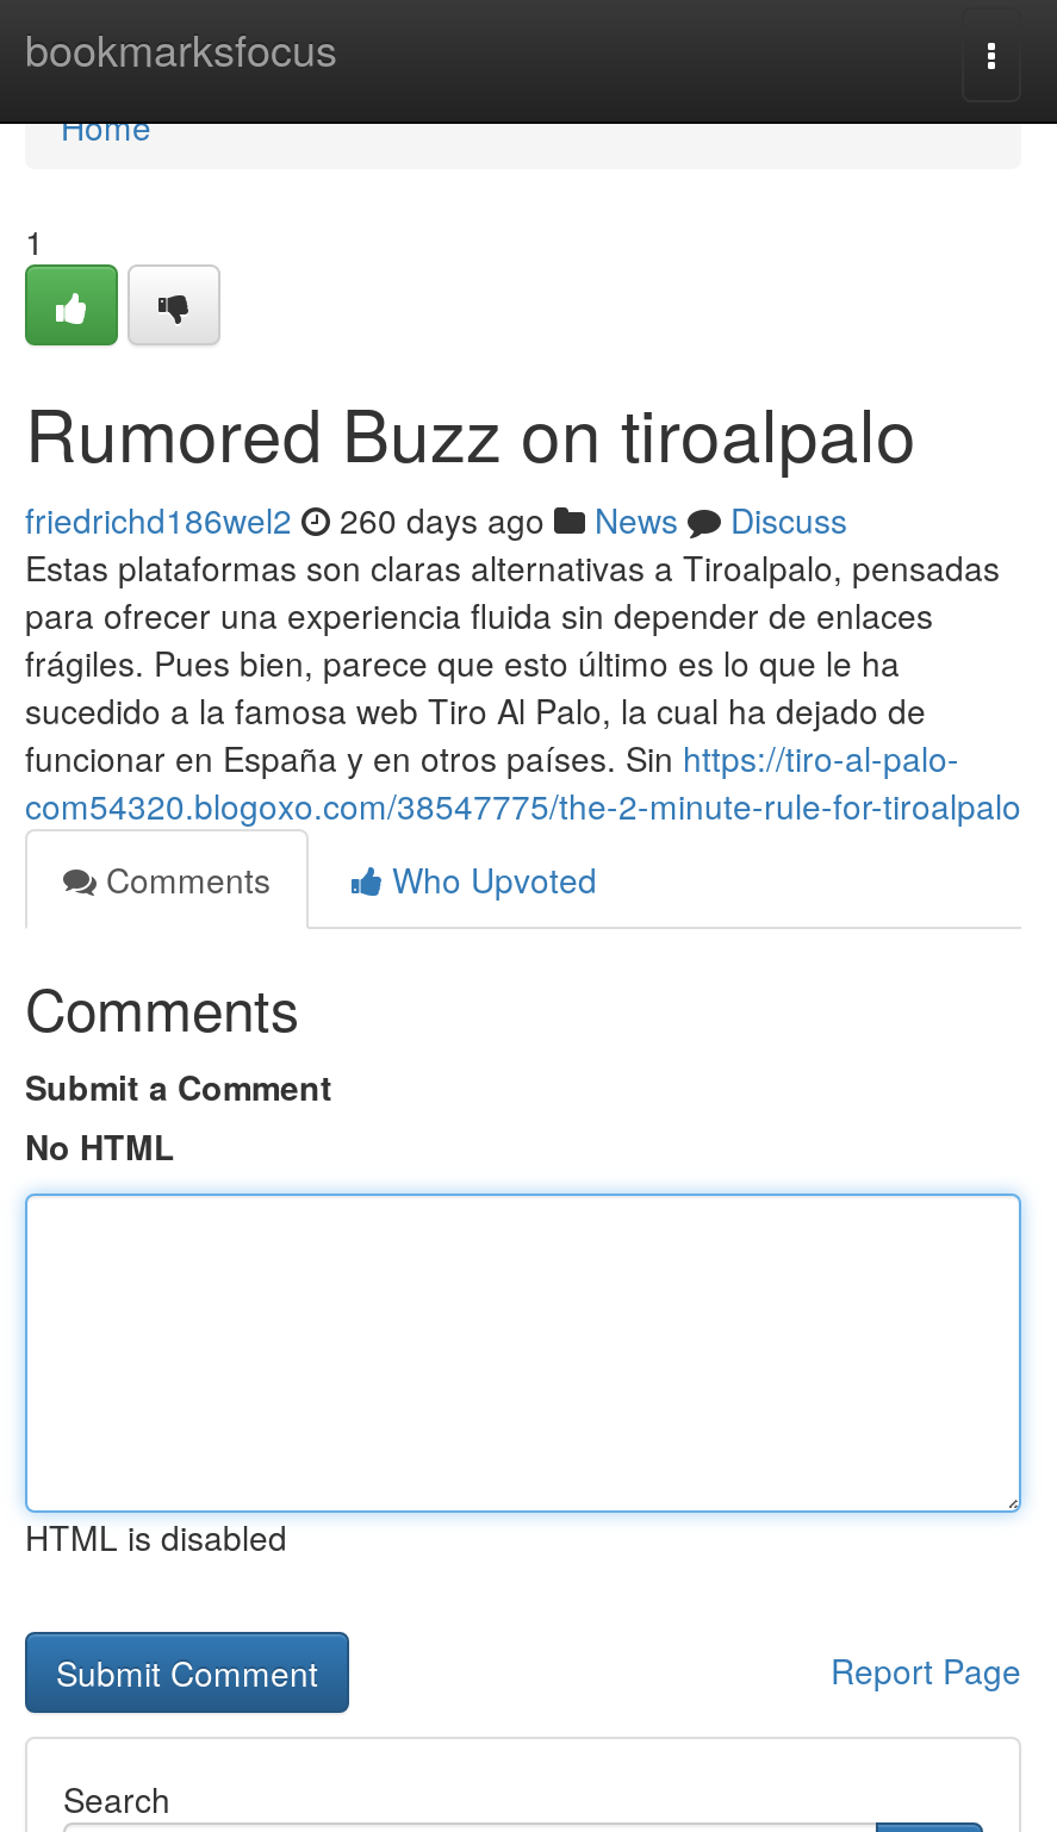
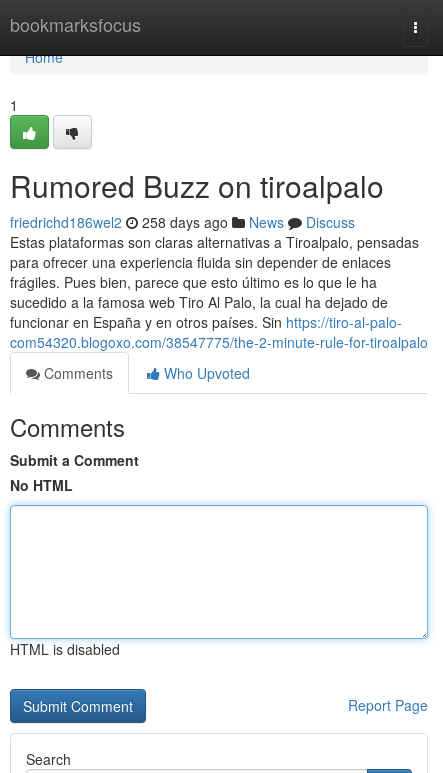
[25,496,847,543] friedrichd186wel2 260 days ago News Discuss -> [10,212,355,232] friedrichd186wel2 258 days ago News Discuss

